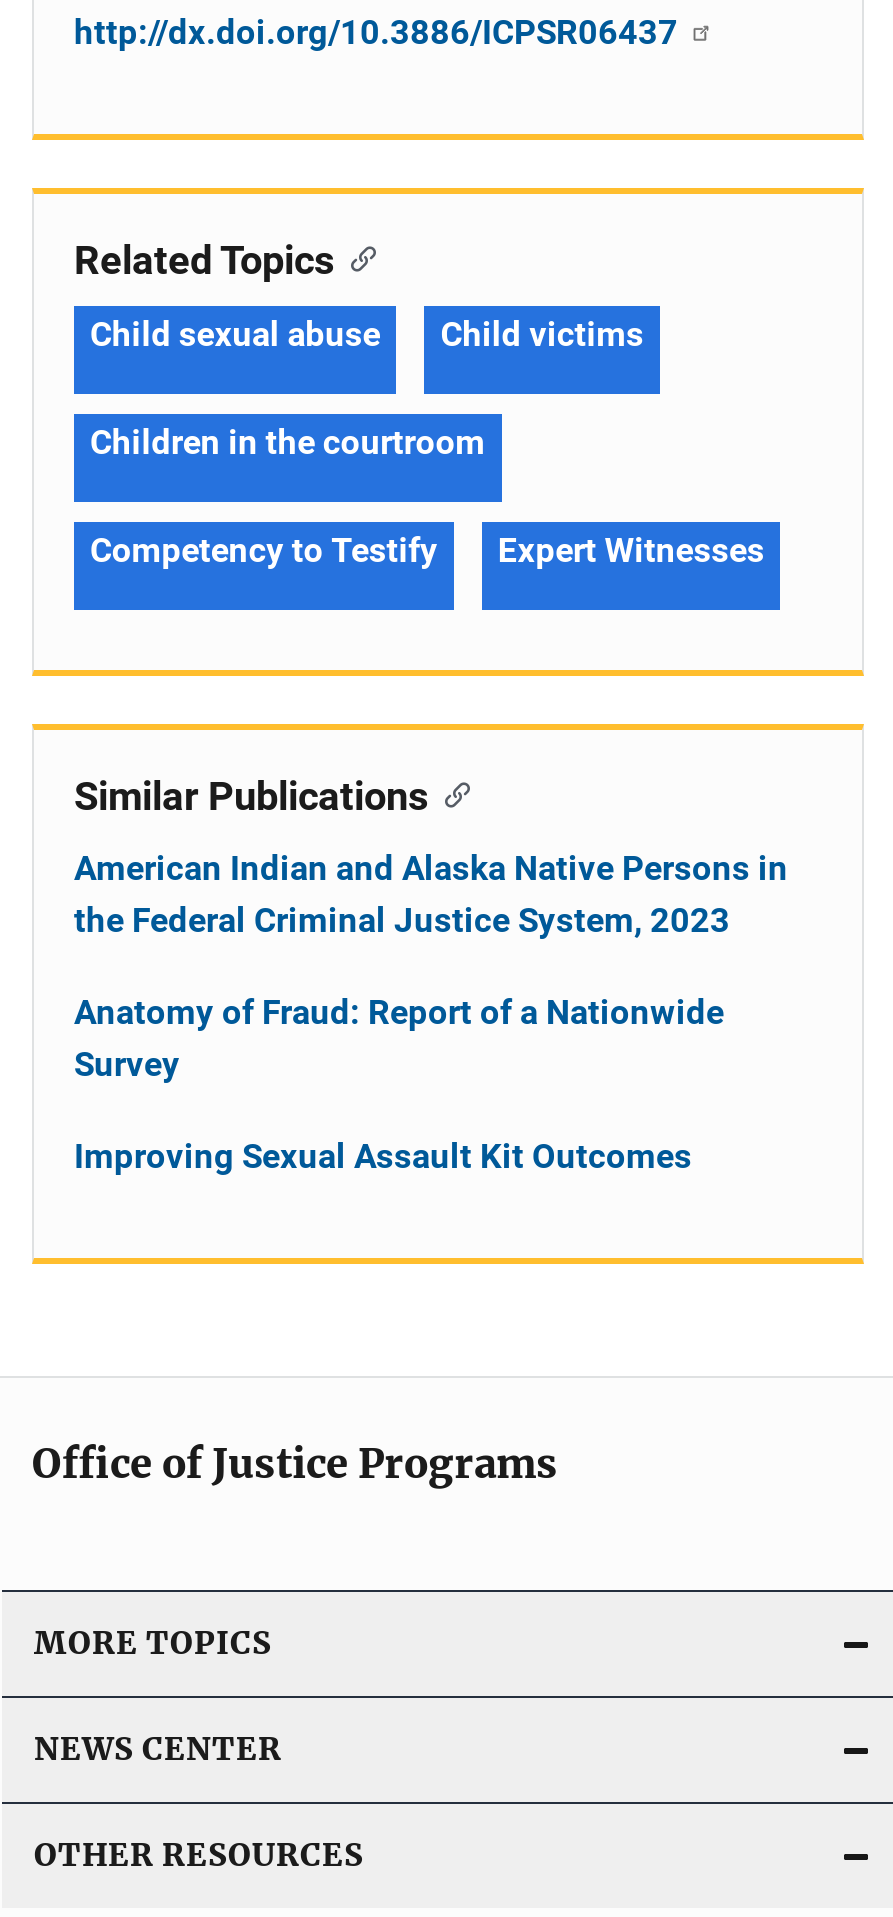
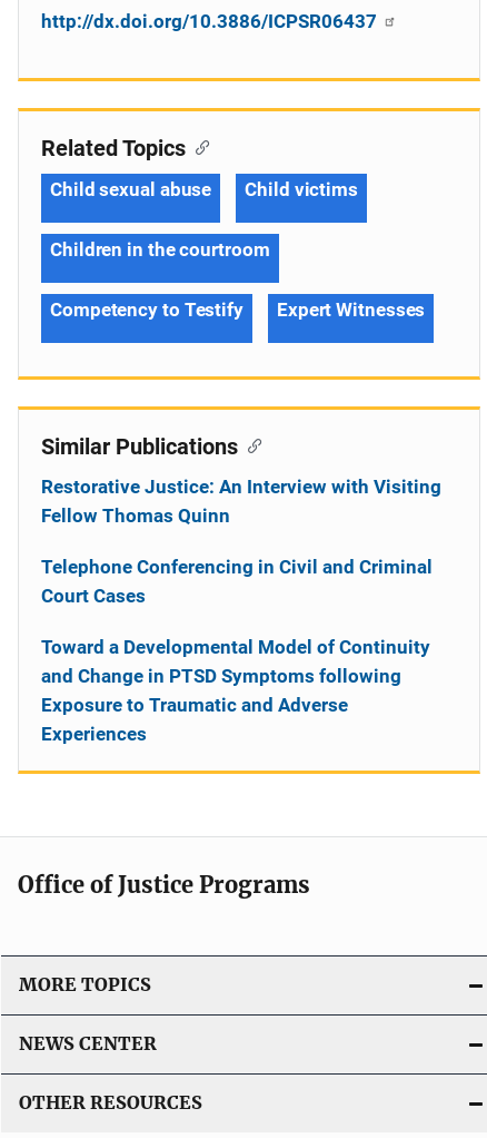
[74,848,788,940] American Indian and Alaska Native Persons in | the Federal Criminal Justice System, 2023 -> [41,475,441,526] Restorative Justice: An Interview with Visiting | Fellow Thomas Quinn
[74,992,724,1084] Anatomy of Fraud: Report of a Nationwide | Survey -> [41,555,433,607] Telephone Conferencing in Civil and Criminal | Court Cases
[74,1136,692,1176] Improving Sexual Assault Kit Outcomes -> [41,636,430,745] Toward a Developmental Model of Continuity | and Change in PTSD Symptoms following | Exposure to Traumatic and Adverse | Experiences

